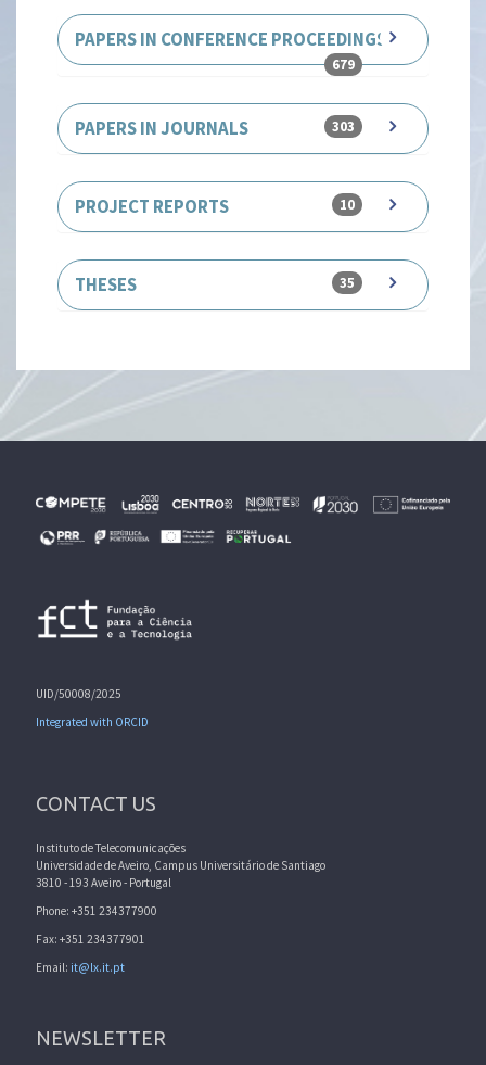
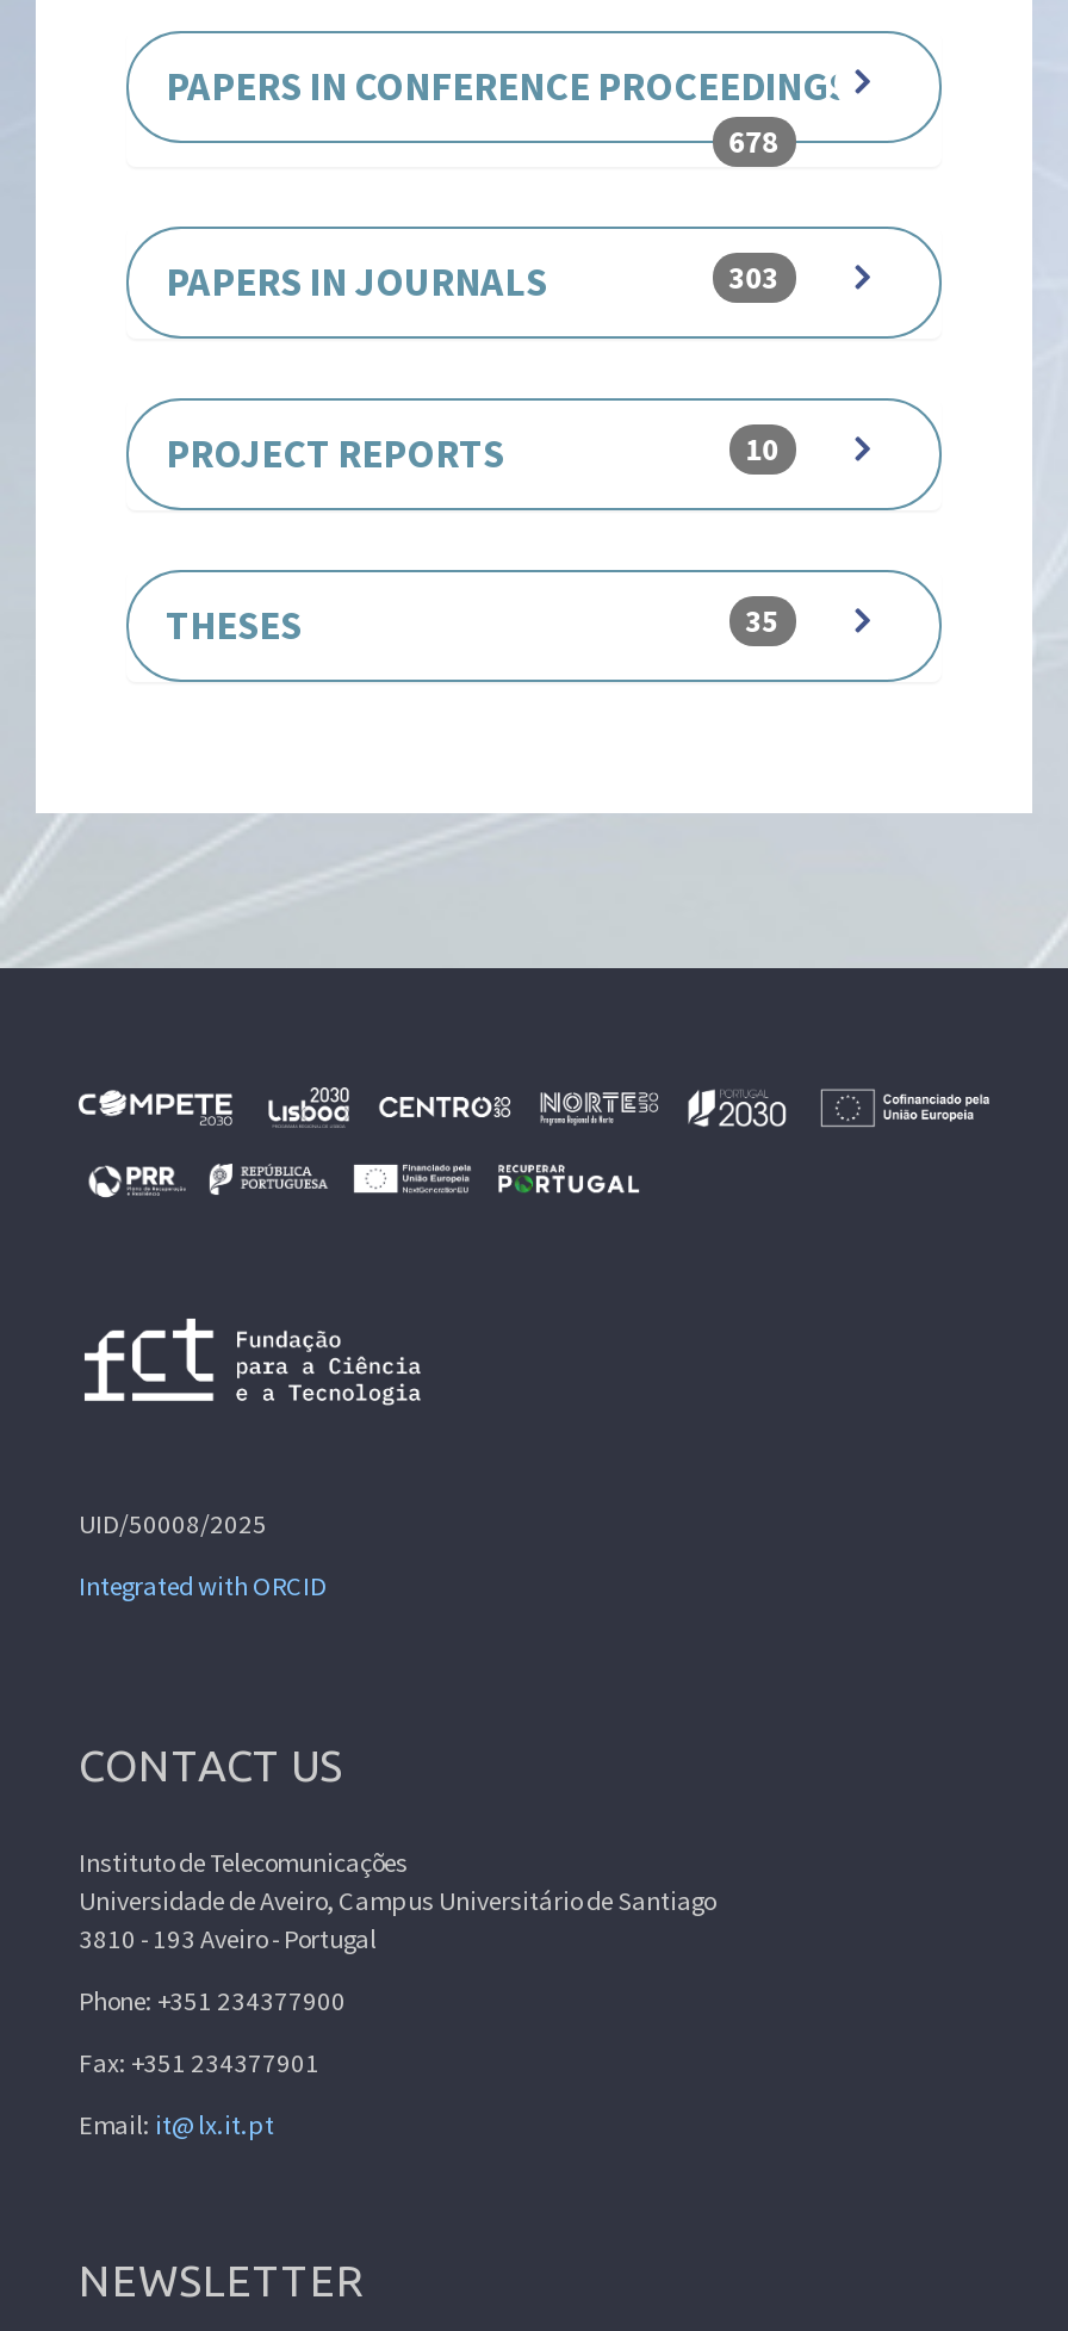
[332,55,354,74] 679 -> [729,122,779,162] 678

